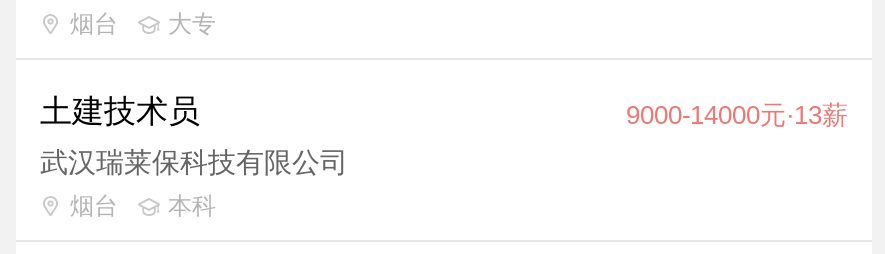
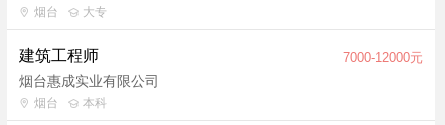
[40,94,848,130] 土建技术员 | 9000-14000元·13薪 -> [19,47,423,65] 建筑工程师 | 7000-12000元
[40,146,348,178] 武汉瑞莱保科技有限公司 -> [19,73,159,89] 烟台惠成实业有限公司

